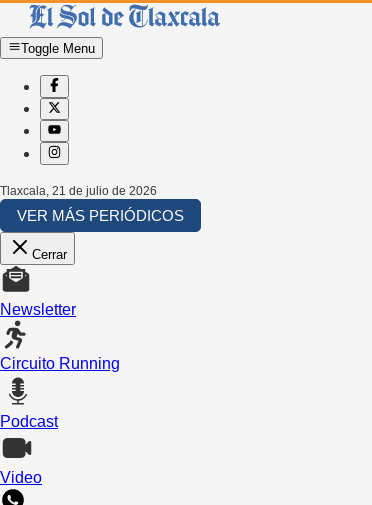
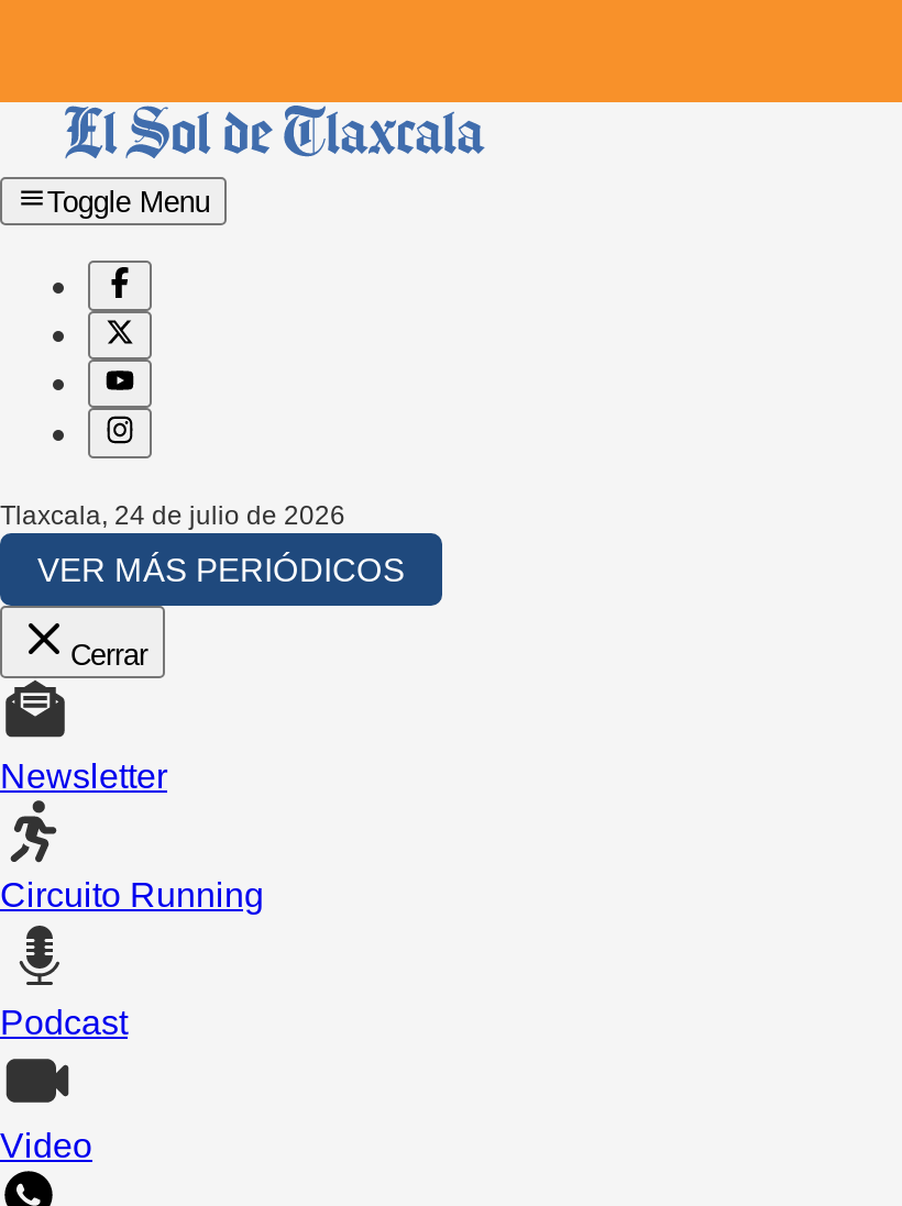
[0,184,157,198] Tlaxcala, 21 de julio de 2026 -> [0,499,345,530] Tlaxcala, 24 de julio de 2026

